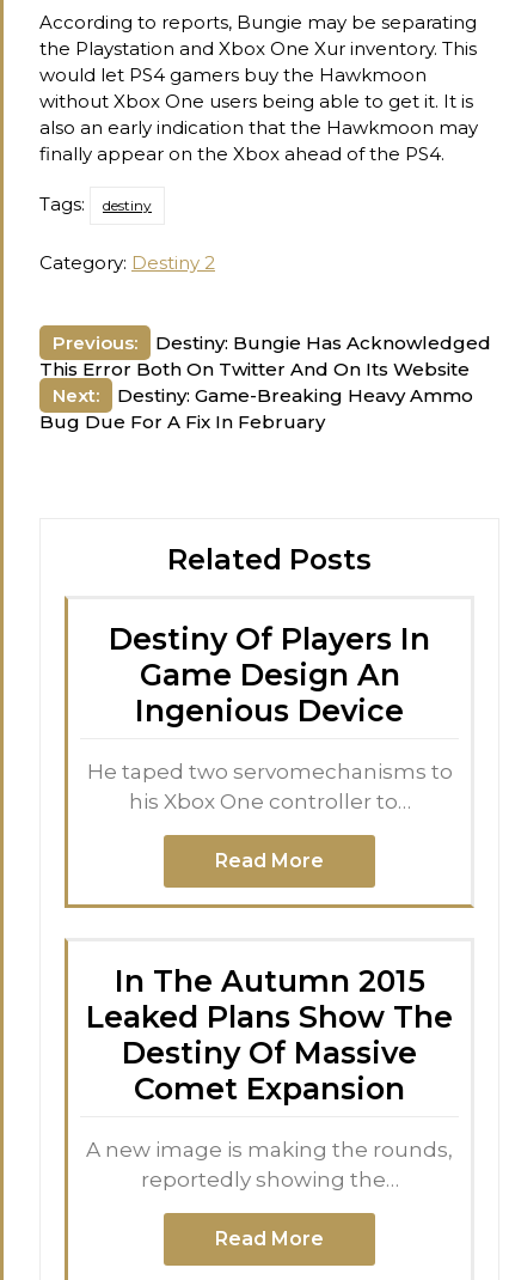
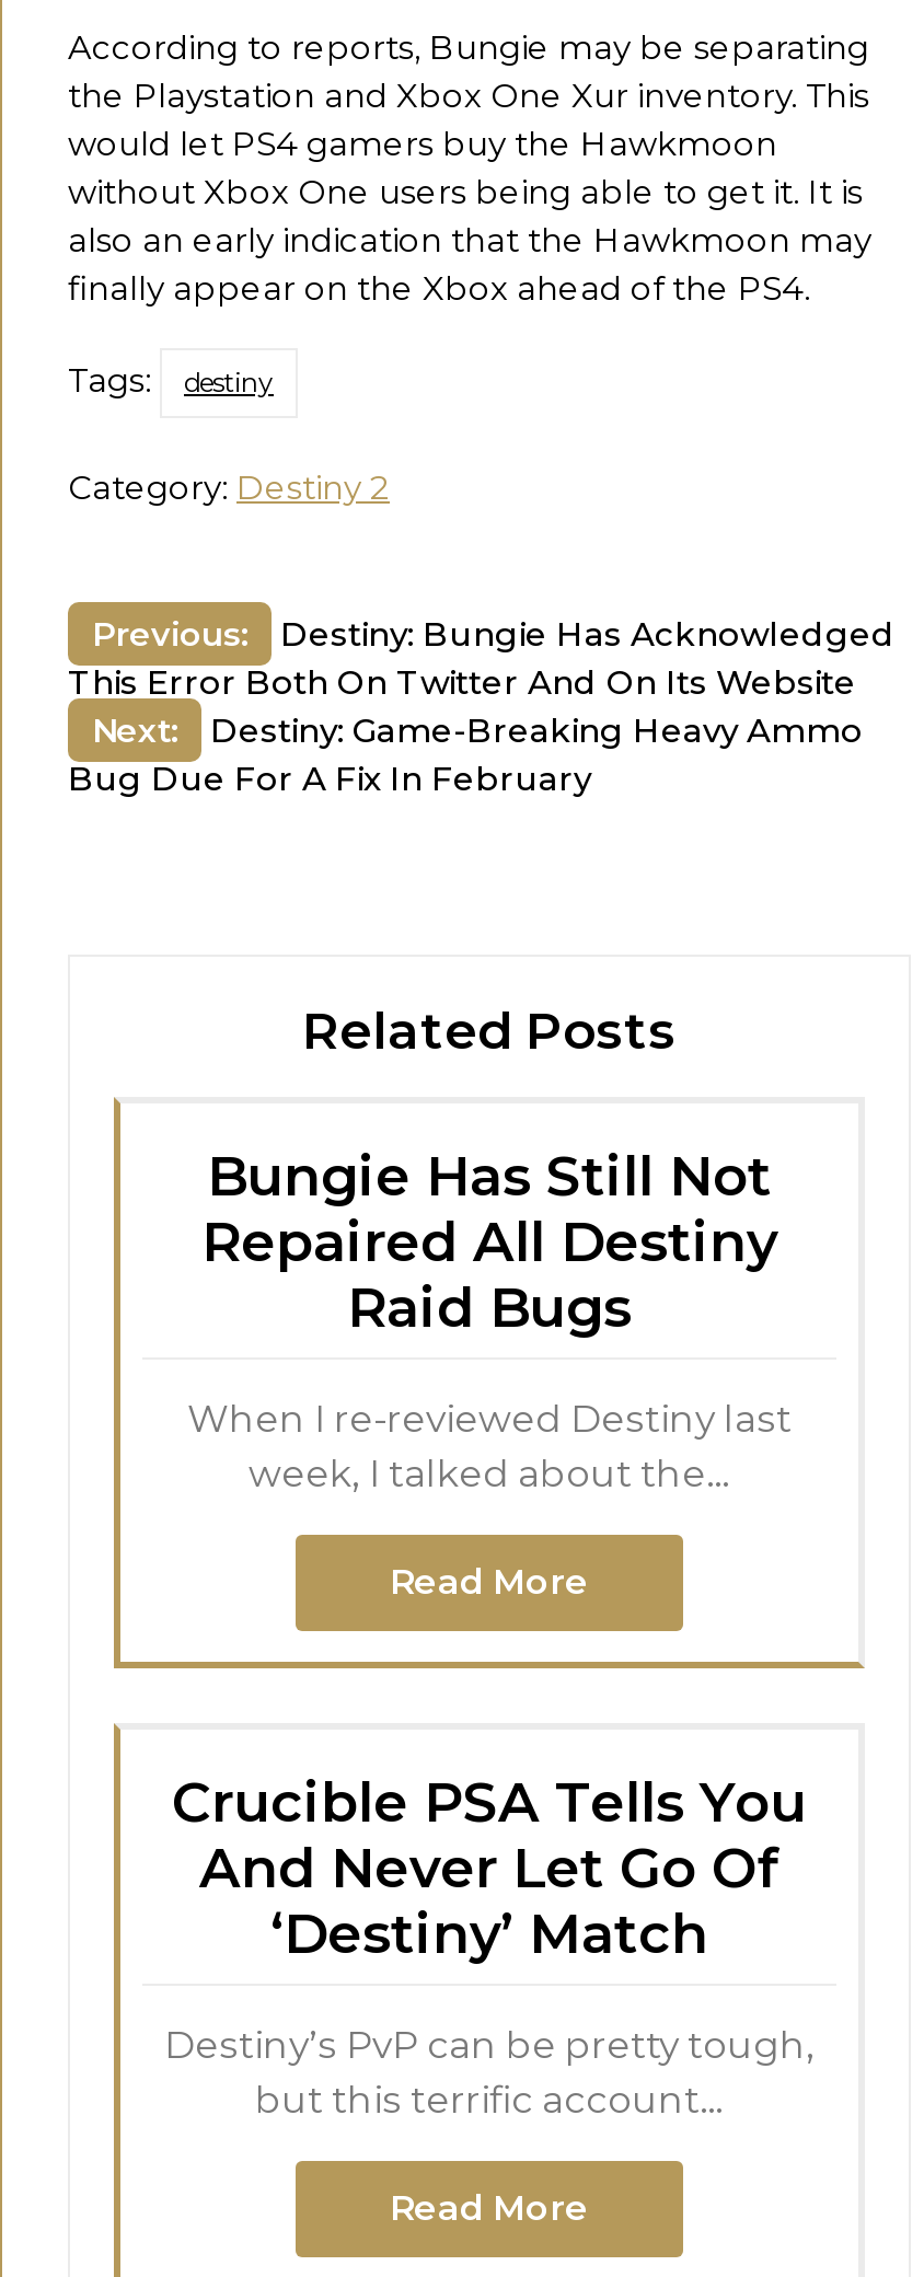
[109,621,430,728] Destiny Of Players In | Game Design An | Ingenious Device -> [201,1142,777,1339] Bungie Has Still Not | Repaired All Destiny | Raid Bugs
[87,759,452,813] He taped two servomechanisms to | his Xbox One controller to… -> [187,1396,792,1495] When I re-reviewed Destiny last | week, I talked about the…
[86,963,453,1106] In The Autumn 2015 | Leaked Plans Show The | Destiny Of Massive | Comet Expansion -> [172,1768,807,1965] Crucible PSA Tells You | And Never Let Go Of | ‘Destiny’ Match
[86,1137,453,1191] A new image is making the rounds, | reportedly showing the… -> [164,2022,815,2121] Destiny’s PvP can be pretty tough, | but this terrific account…

